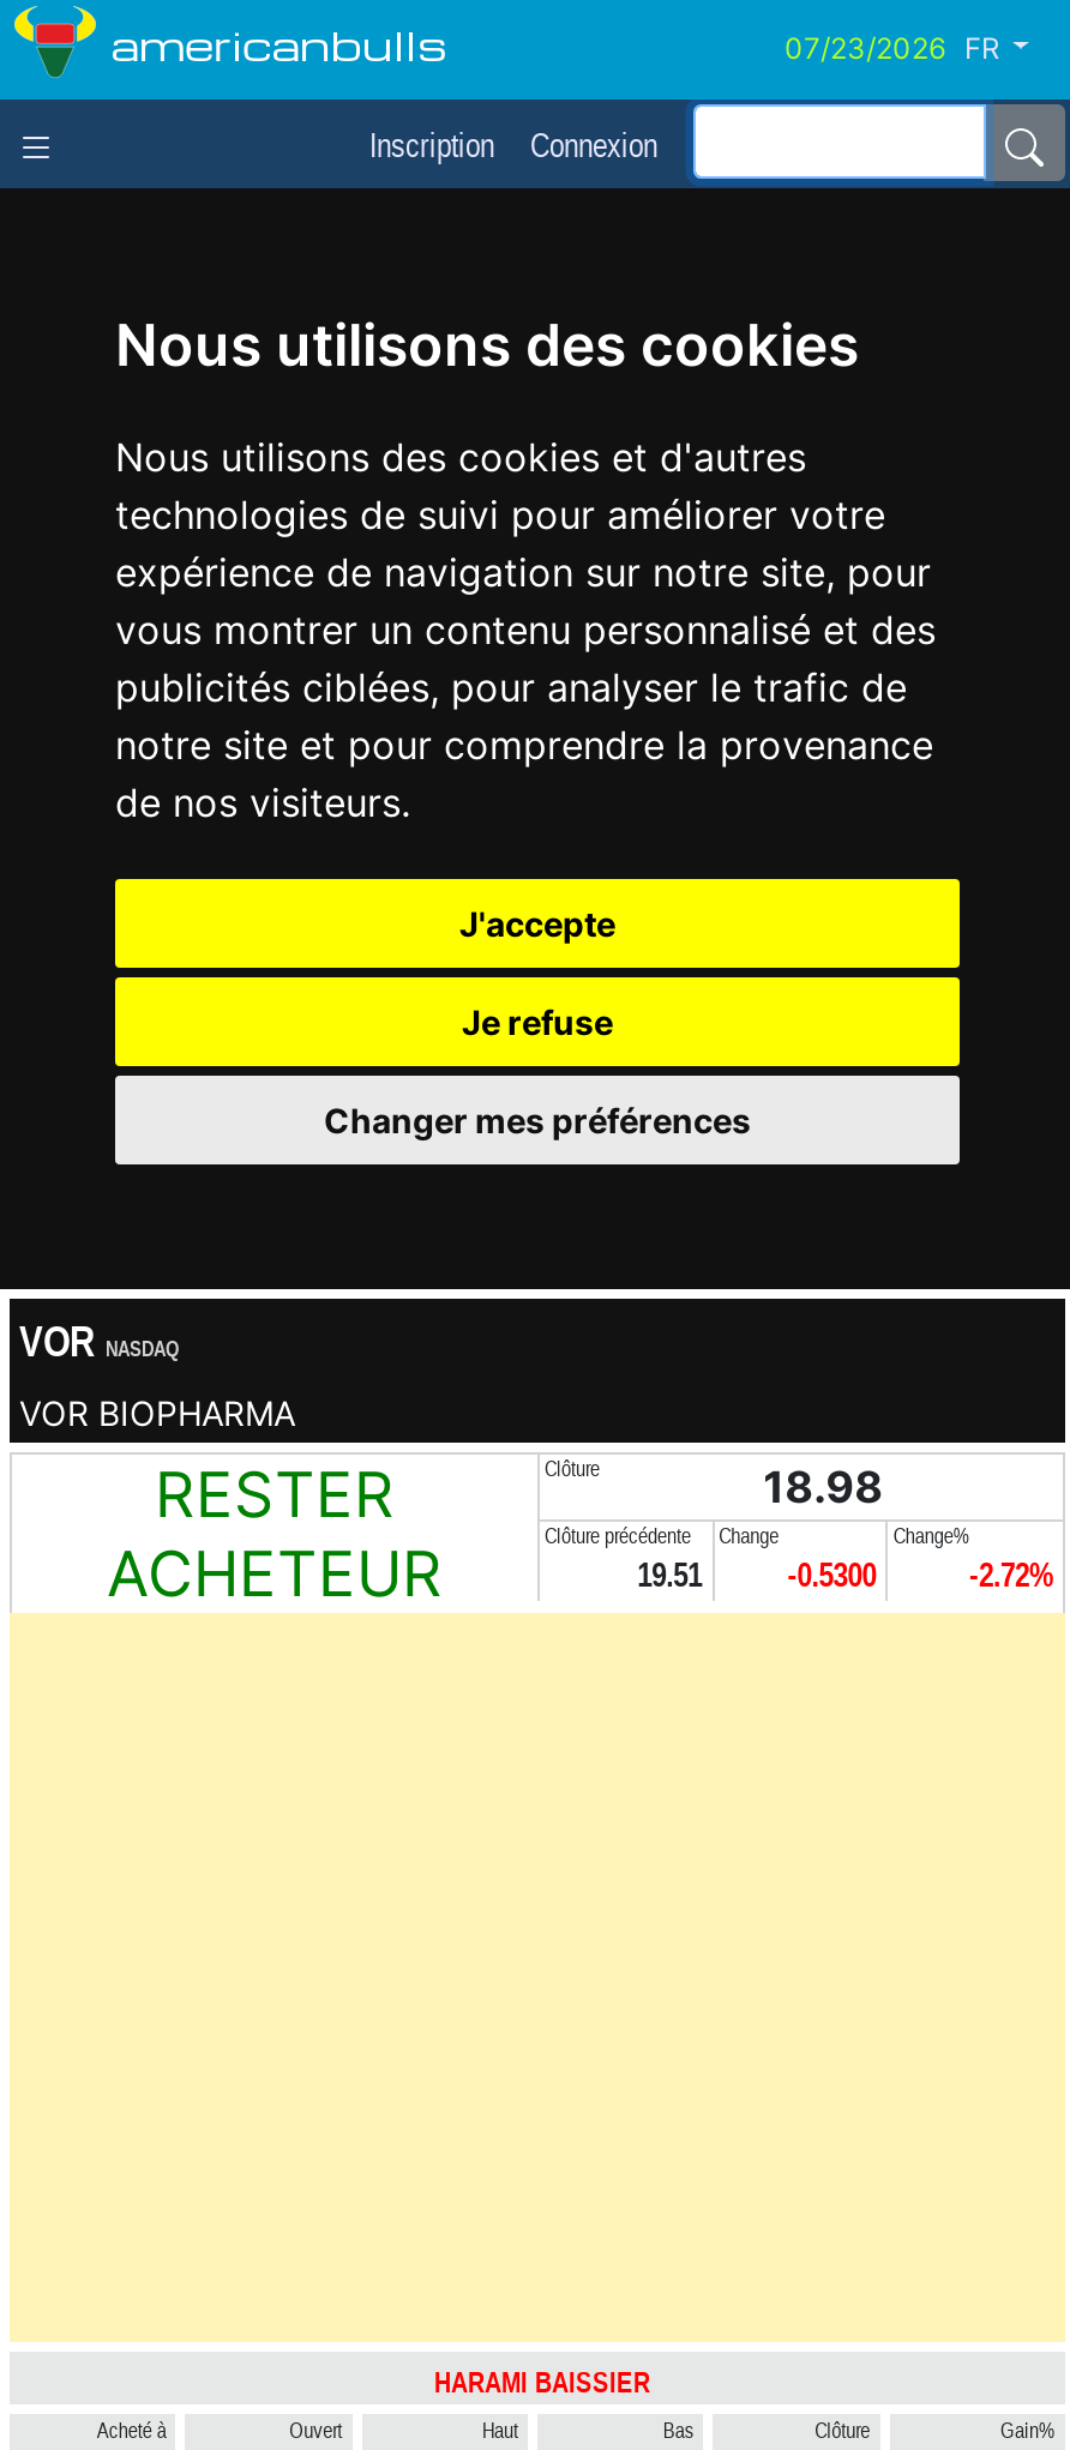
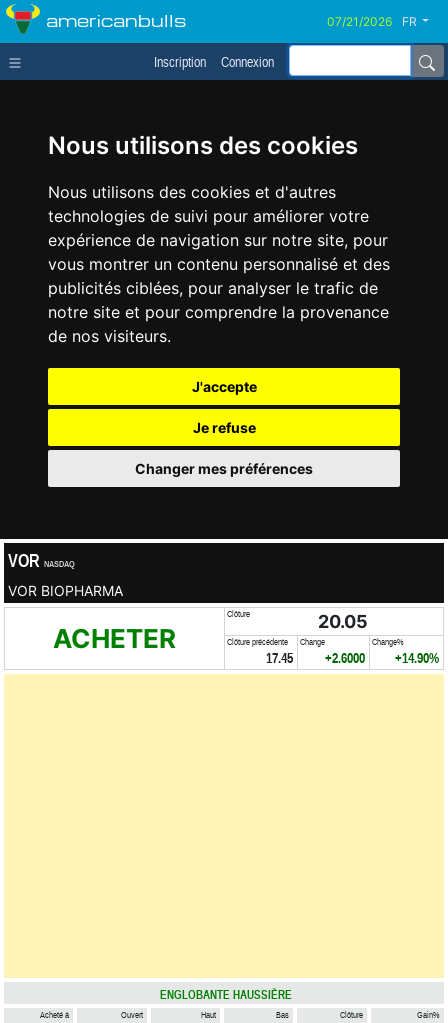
[107,1457,443,1611] RESTER | ACHETEUR -> [53,623,176,654] ACHETER
[763,1462,883,1512] 18.98 -> [318,611,368,632] 20.05
[637,1555,702,1594] 19.51 -> [266,650,293,666] 17.45
[788,1555,876,1594] -0.5300 -> [325,650,365,666] +2.6000
[969,1555,1053,1594] -2.72% -> [395,650,439,666] +14.90%
[434,2366,650,2400] HARAMI BAISSIER -> [160,988,292,1002] ENGLOBANTE HAUSSIÈRE

